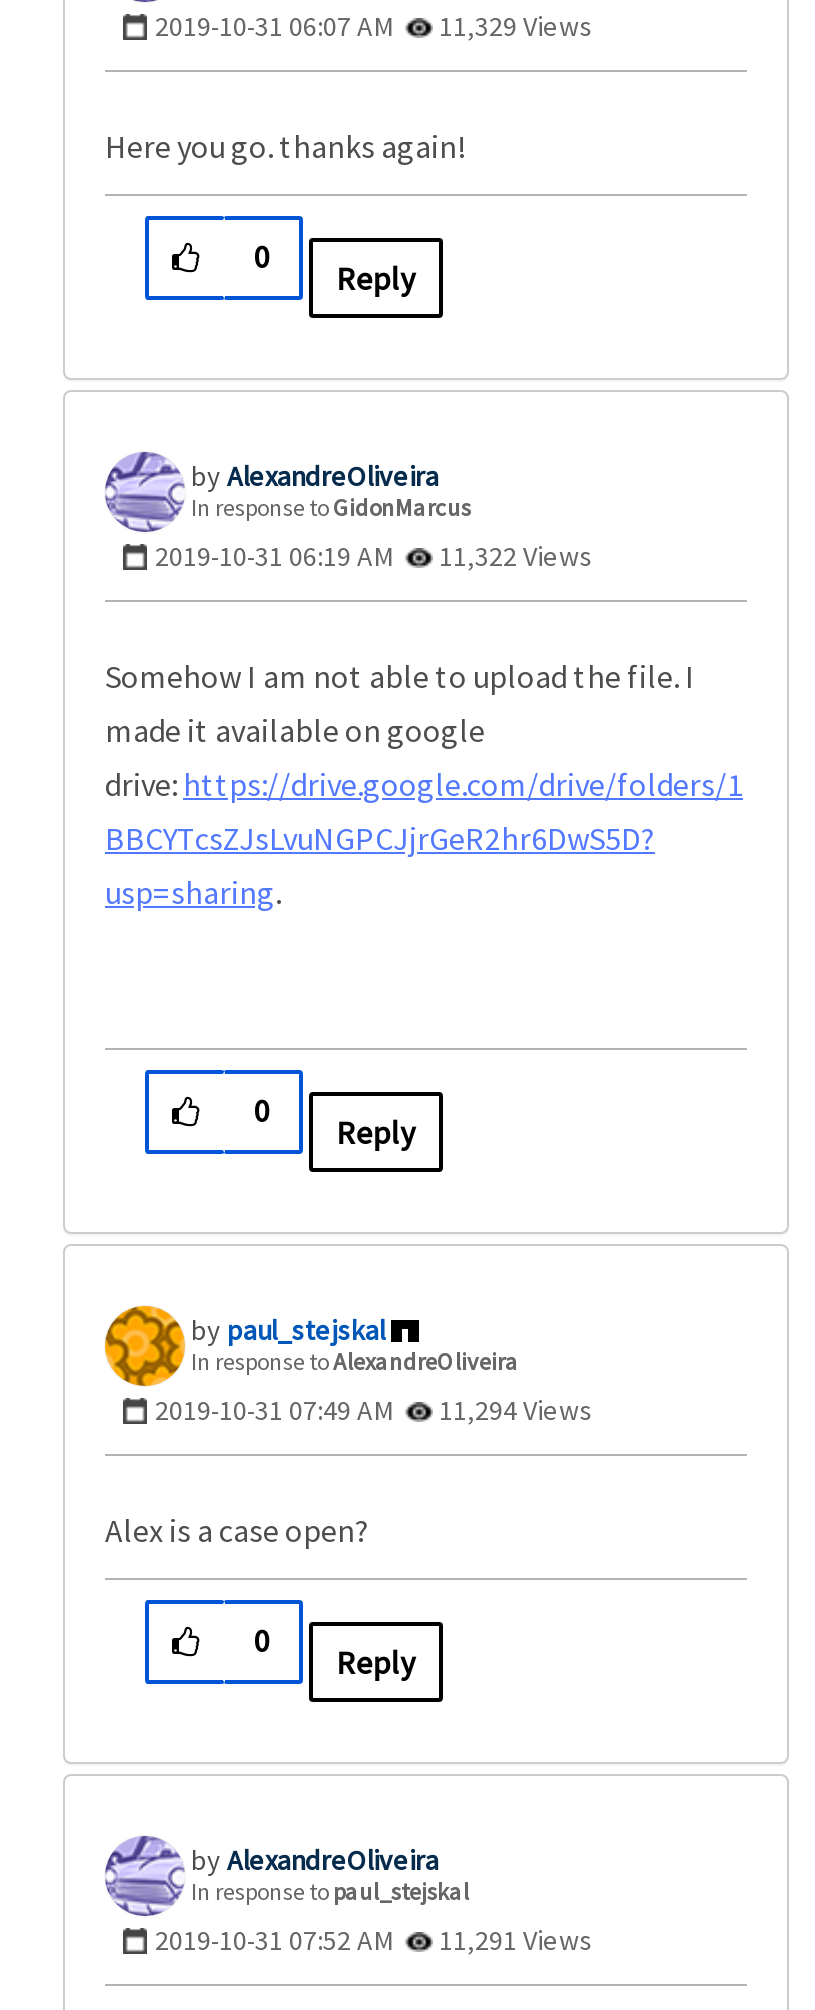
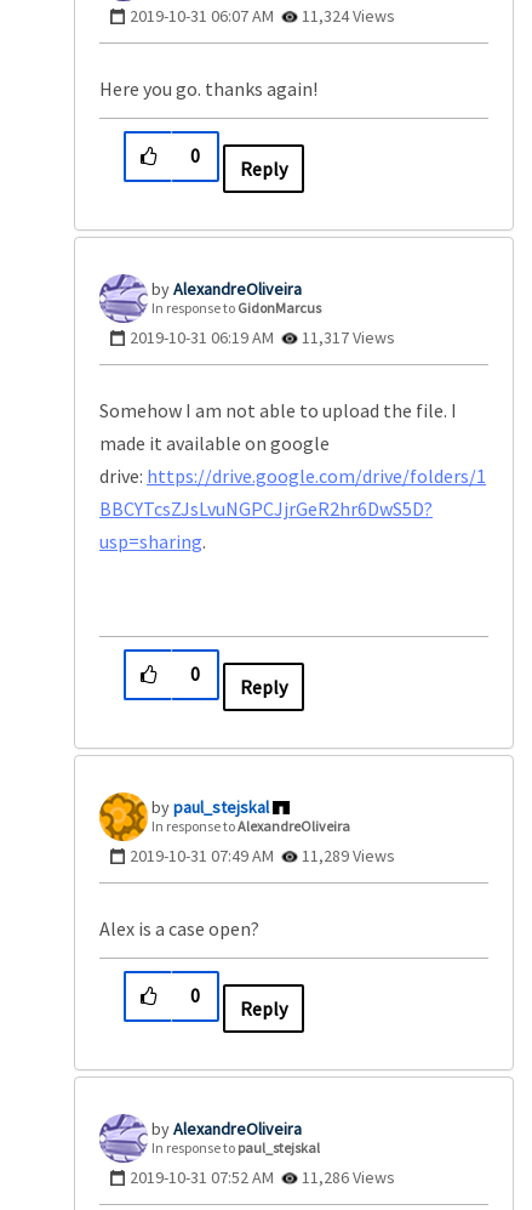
[155,9,593,45] 2019-10-31 06:07 AM 11,329 Views -> [130,5,395,27] 2019-10-31 06:07 AM 11,324 Views
[155,539,593,575] 2019-10-31 06:19 AM 11,322 Views -> [130,327,395,349] 2019-10-31 06:19 AM 11,317 Views
[155,1393,593,1429] 2019-10-31 07:49 AM 11,294 Views -> [130,845,395,867] 2019-10-31 07:49 AM 11,289 Views
[155,1923,593,1959] 2019-10-31 07:52 AM 11,291 Views -> [130,1167,395,1189] 2019-10-31 07:52 AM 11,286 Views

